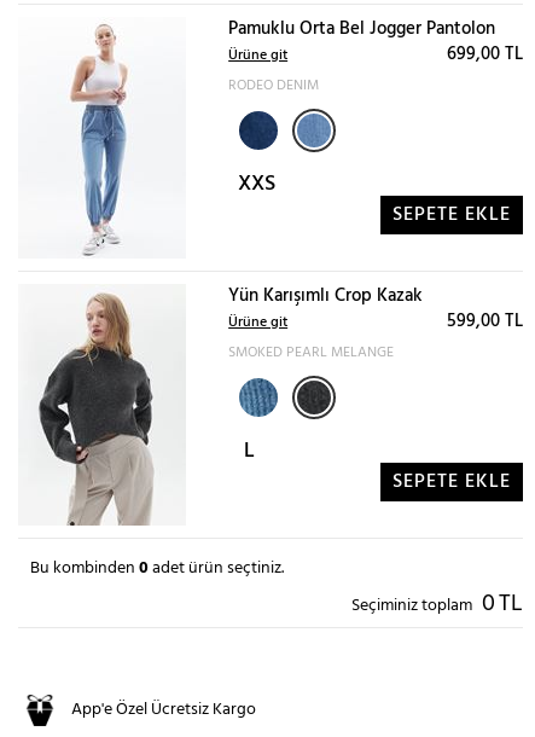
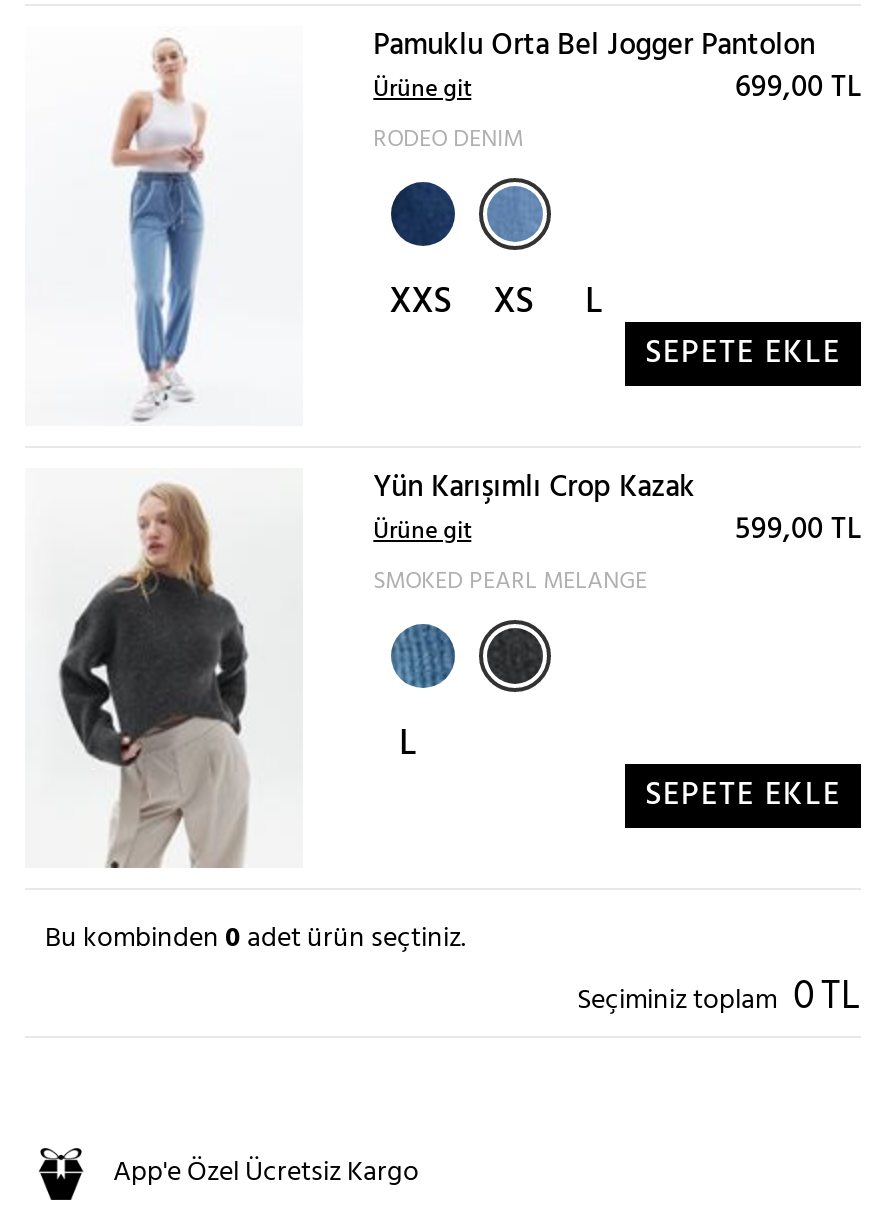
none -> [493,275,603,333] XS | L

